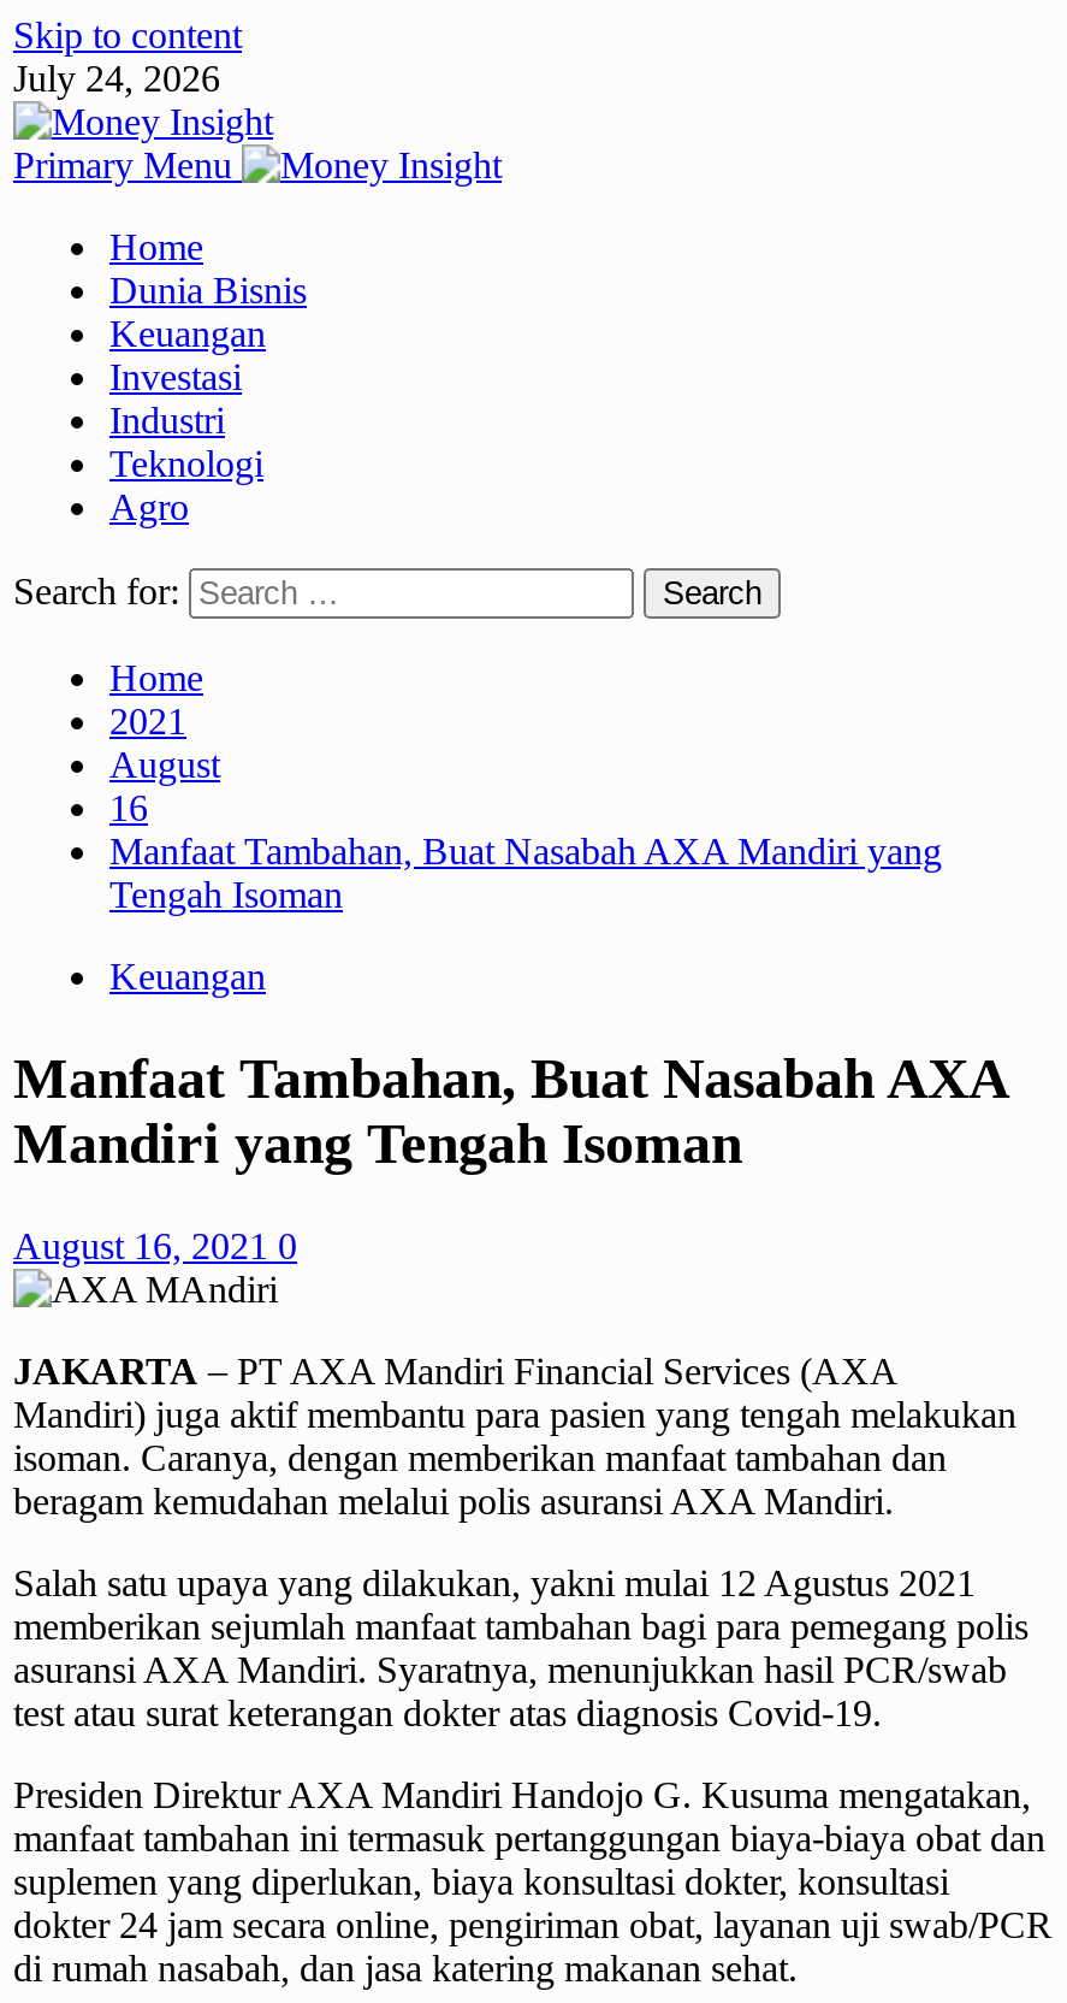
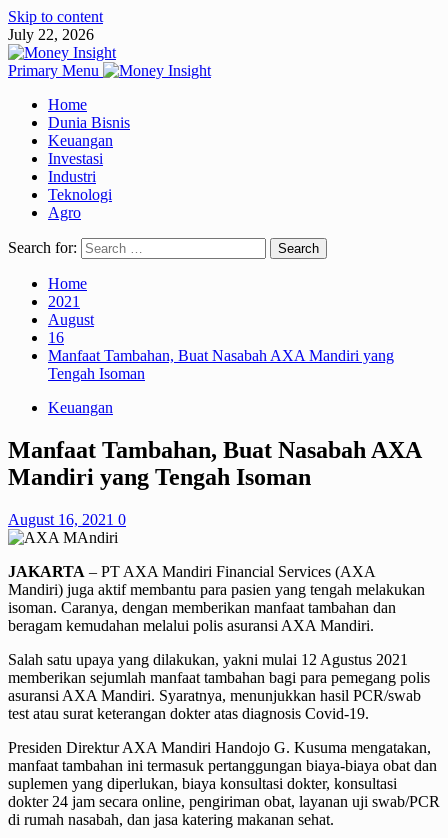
[13,58,220,99] July 24, 2026 -> [8,26,94,43] July 22, 2026

